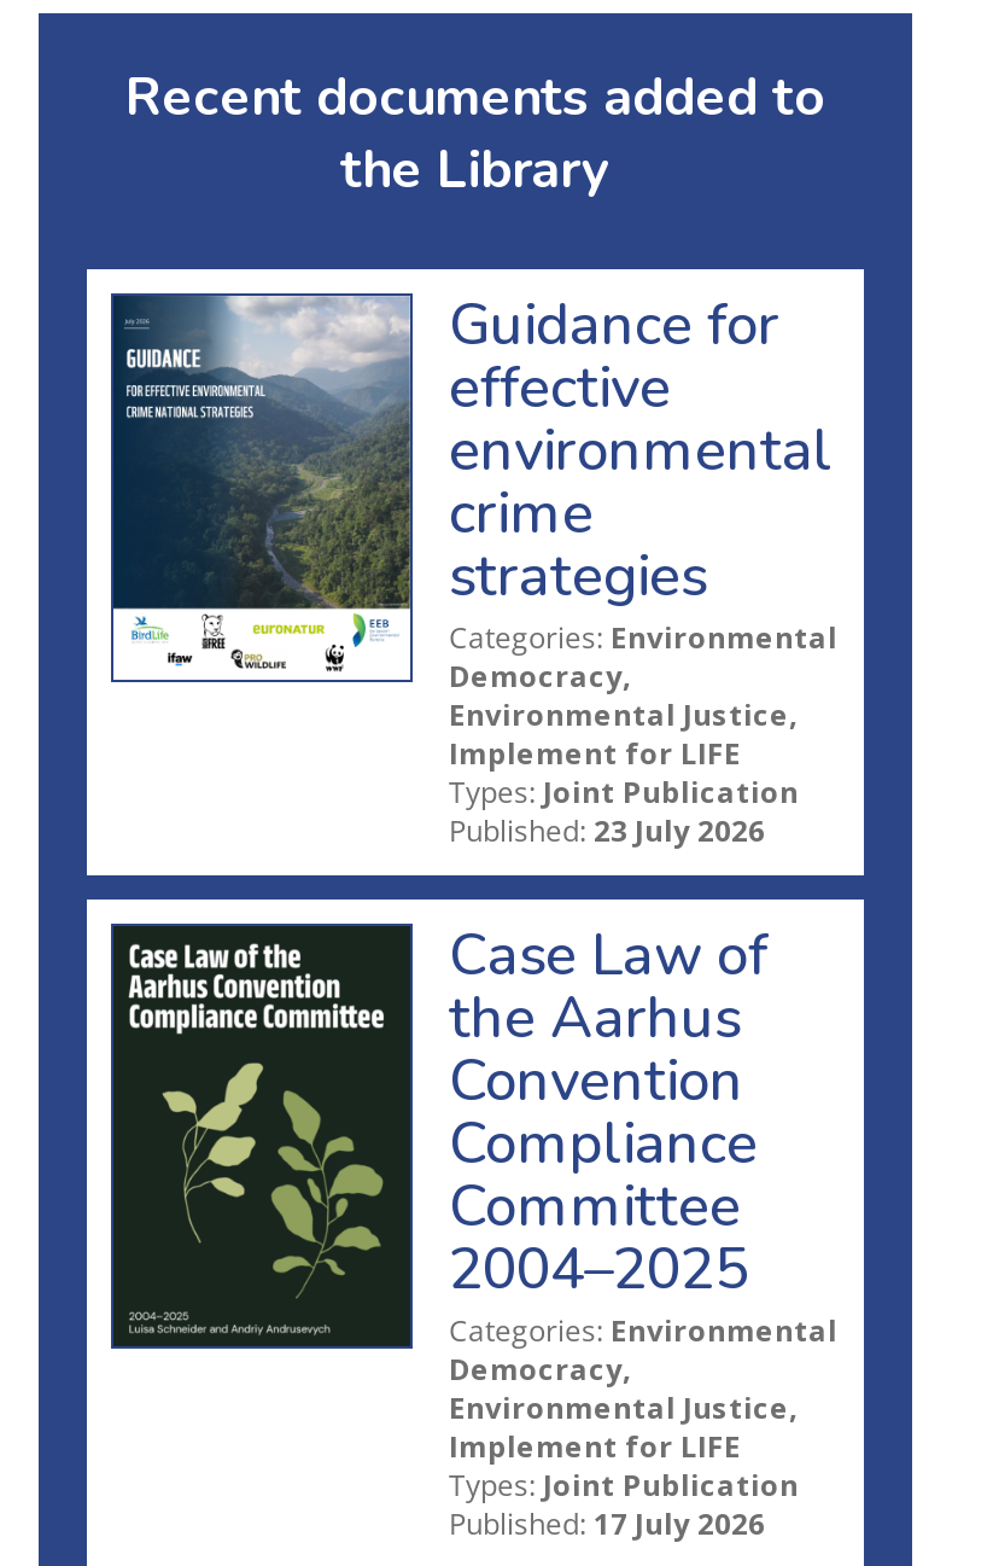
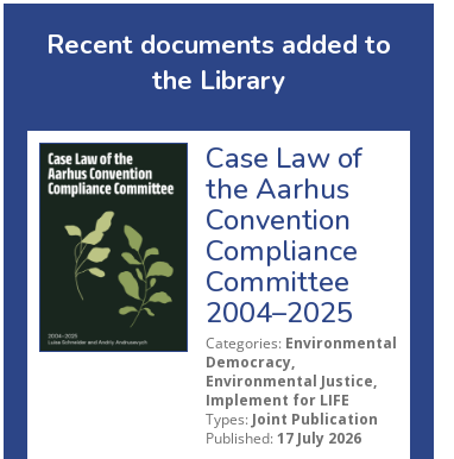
[111,287,837,852] [image] | Guidance for | effective | environmental | crime | strategies | Categories: Environmental | Democracy, | Environmental Justice, | Implement for LIFE | Types: Joint Publication | Published: 23 July 2026 -> none

